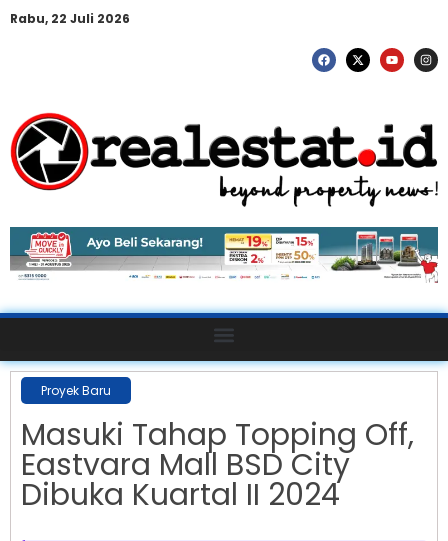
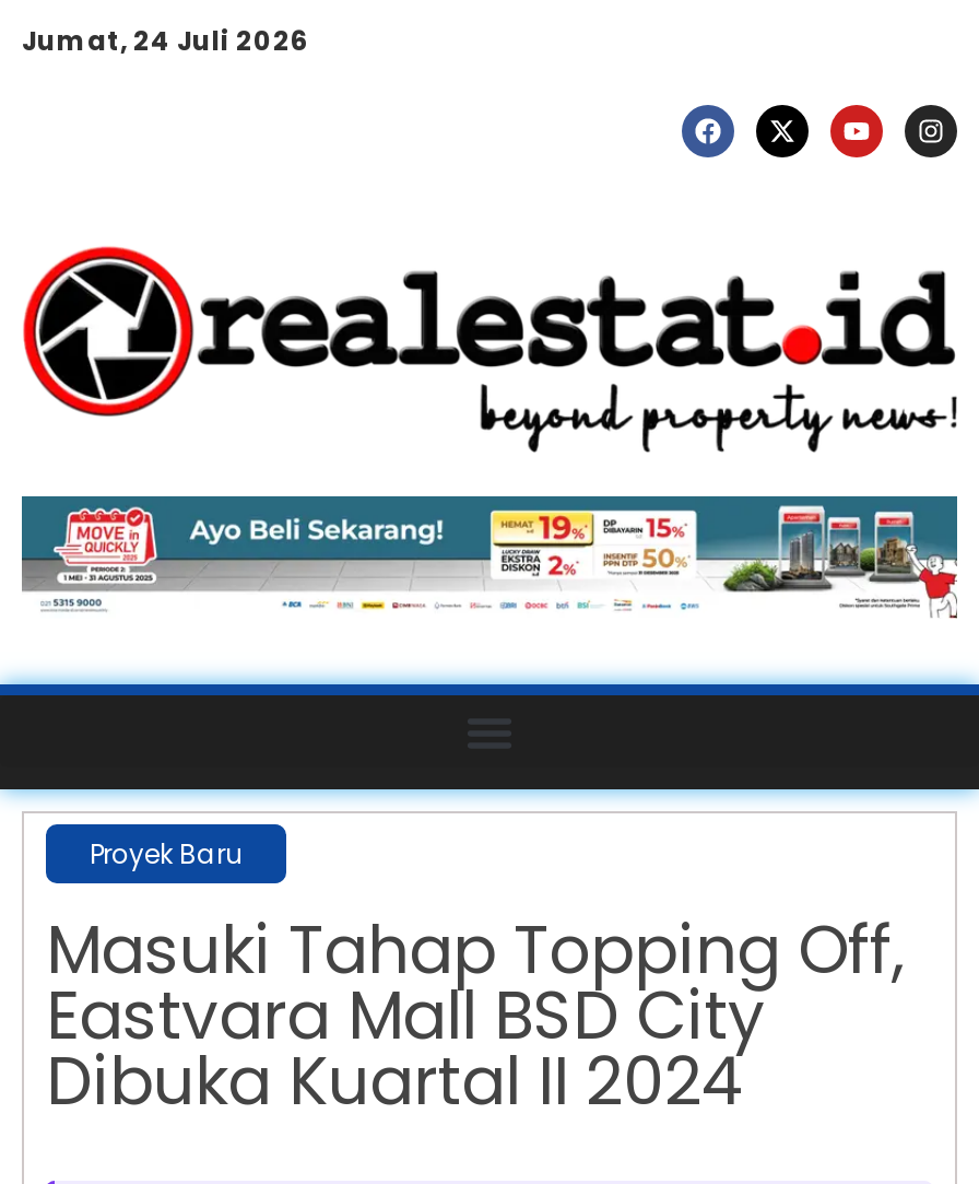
[10,10,130,27] Rabu, 22 Juli 2026 -> [22,22,308,59] Jumat, 24 Juli 2026

